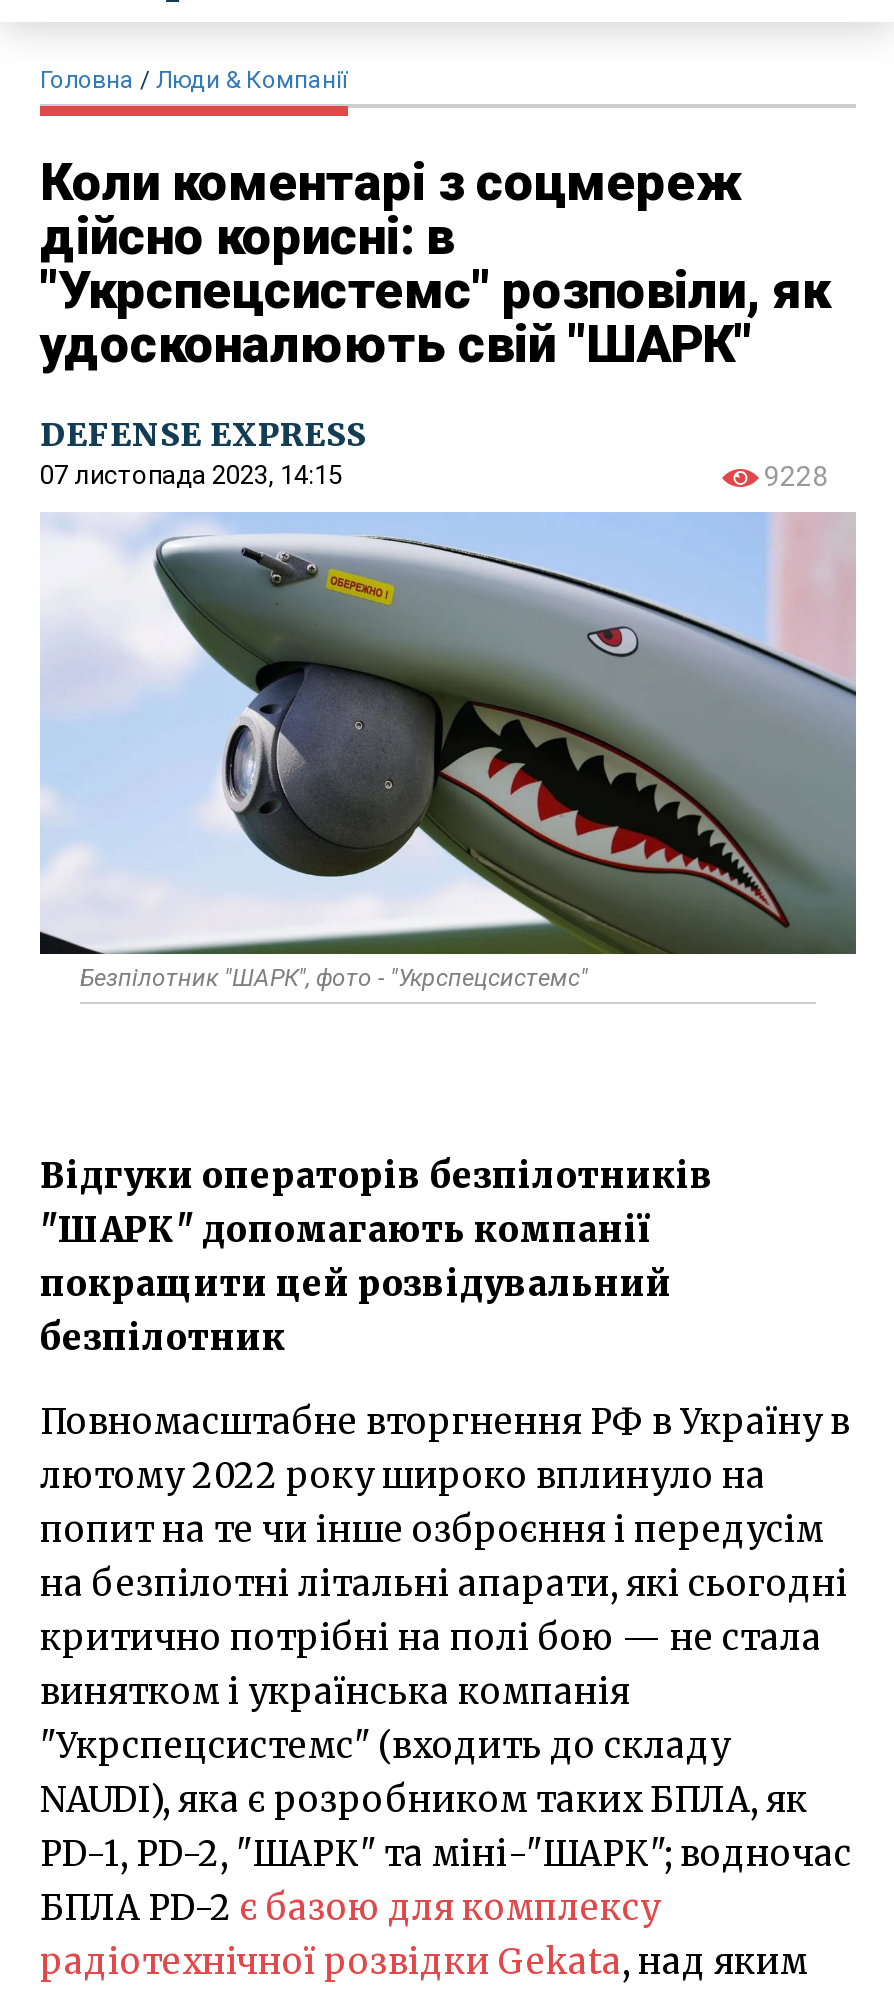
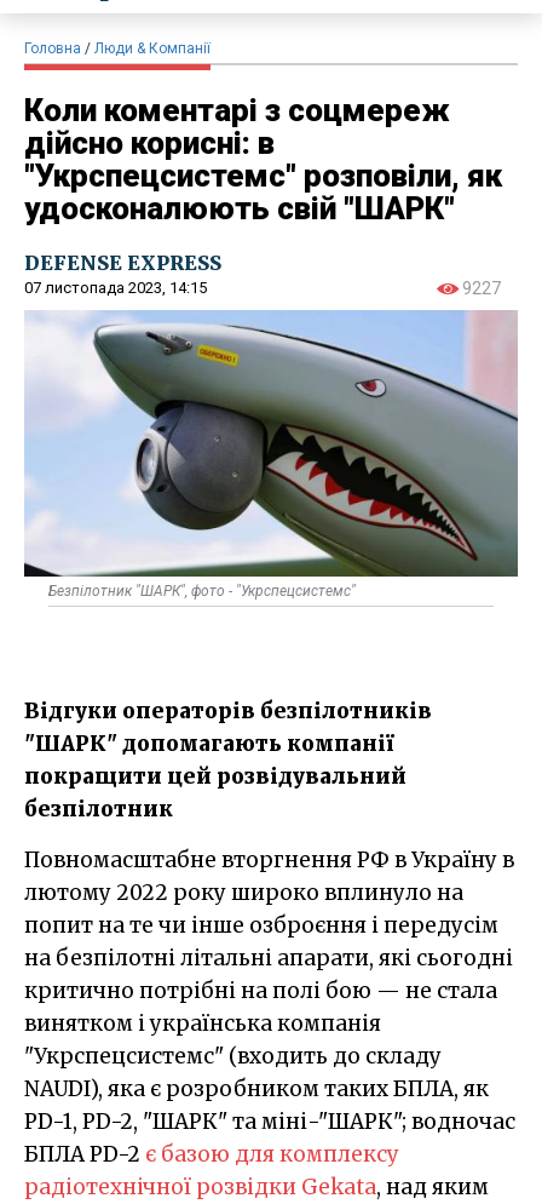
[758,459,828,491] 9228 -> [459,278,501,298] 9227

